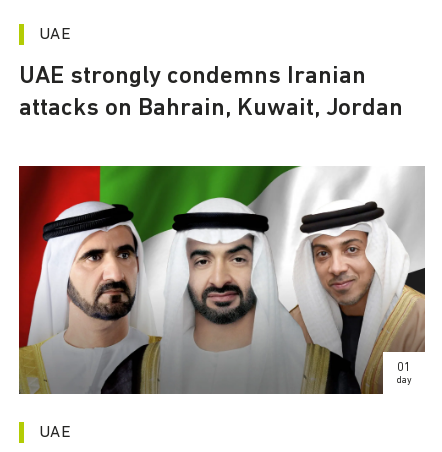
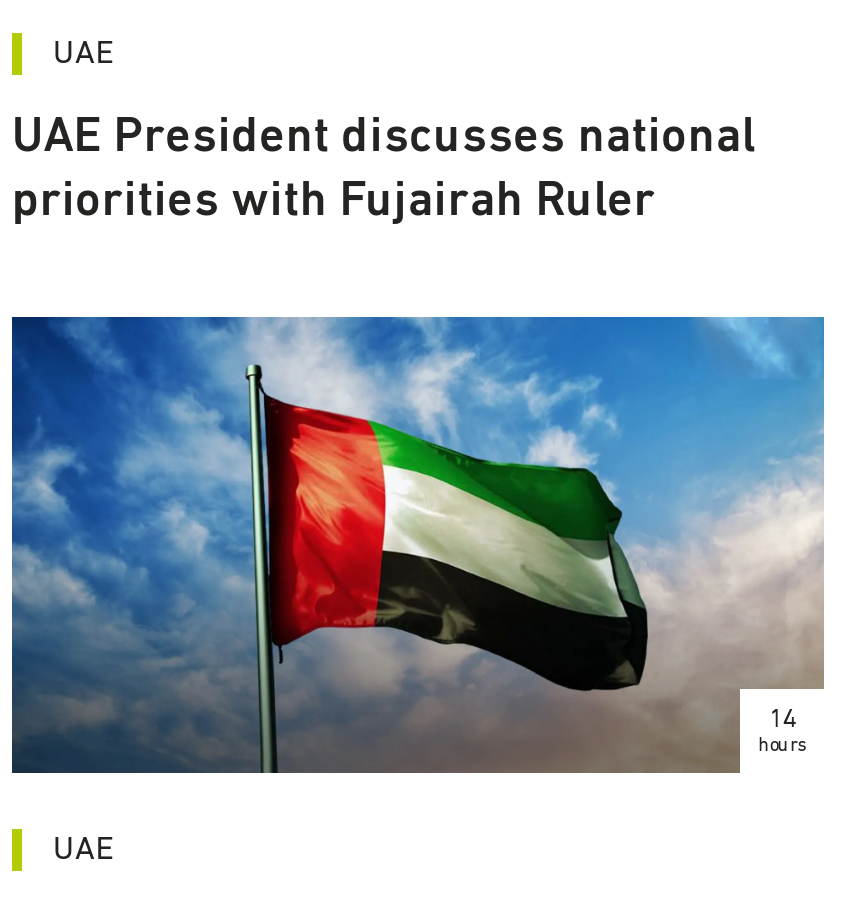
[19,64,403,120] UAE strongly condemns Iranian | attacks on Bahrain, Kuwait, Jordan -> [11,114,755,226] UAE President discusses national | priorities with Fujairah Ruler
[18,165,426,395] [image] | 01 | day -> [10,315,826,775] [image] | 14 | hours

